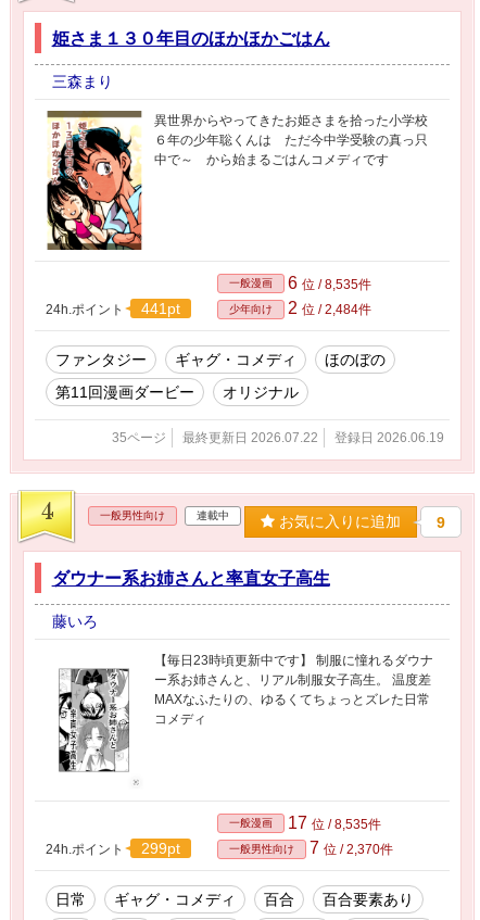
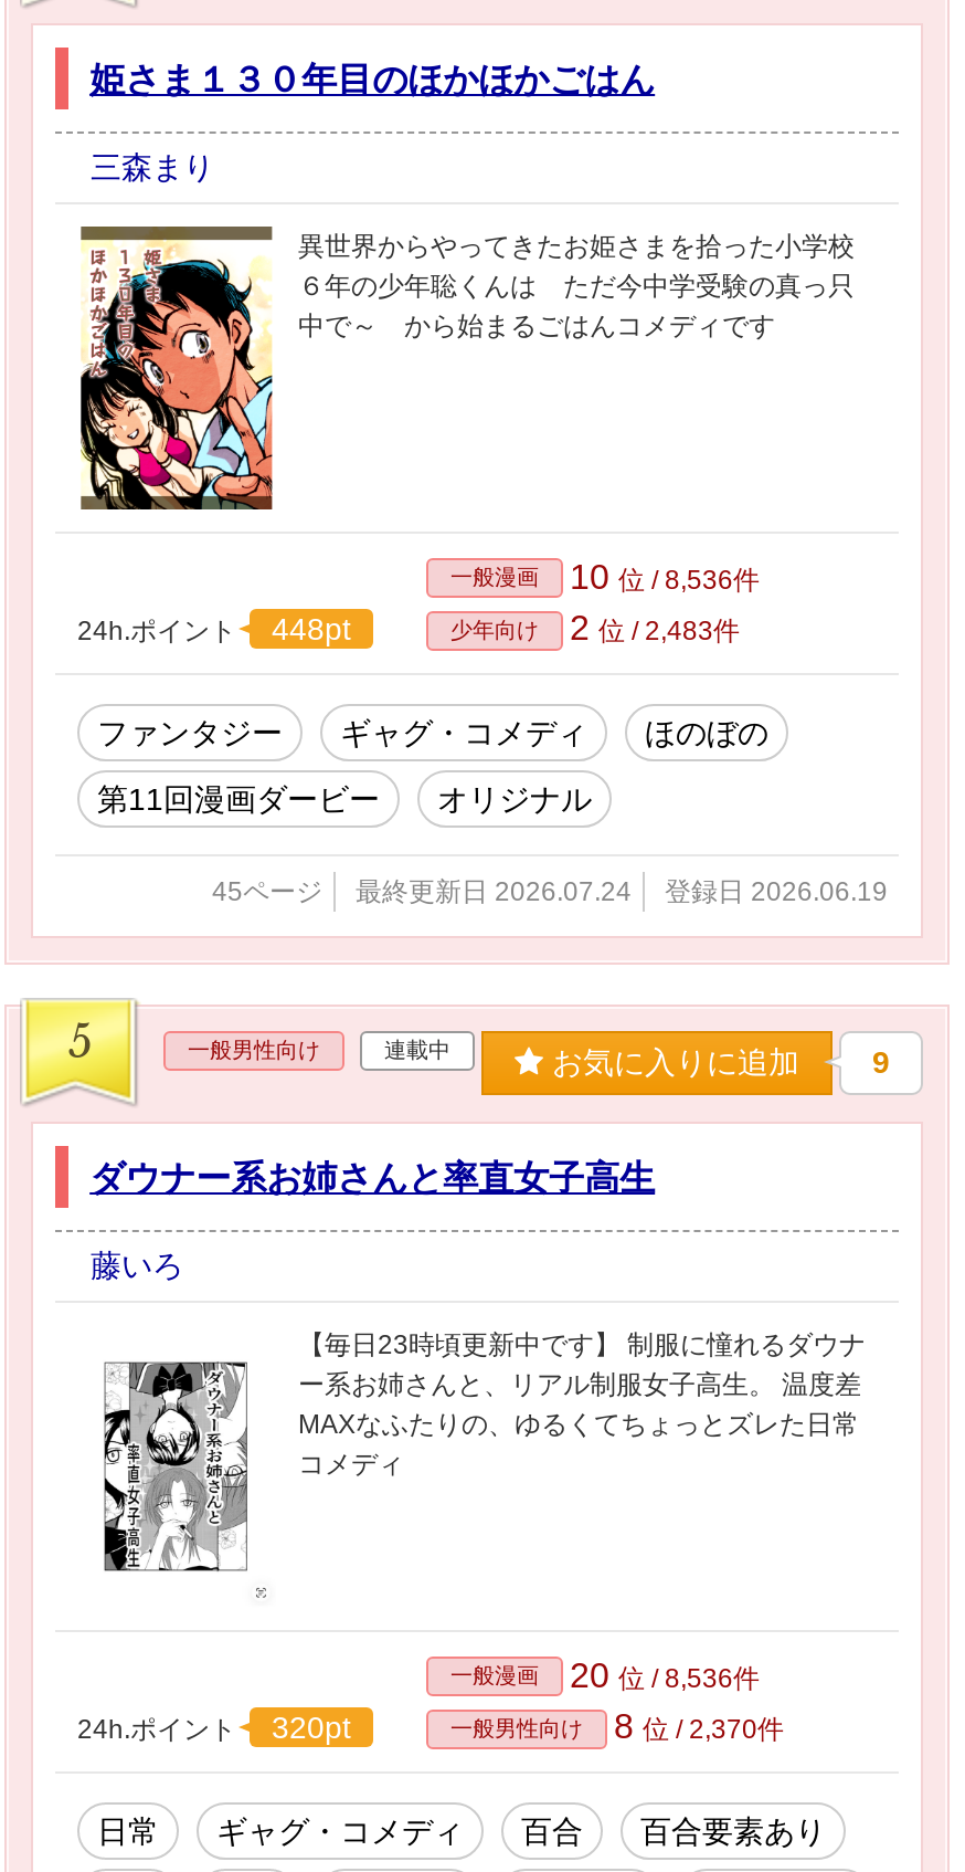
[229,274,371,293] 一般漫画 6位 / 8,535件 -> [450,558,760,595] 一般漫画 10位 / 8,536件
[46,300,180,318] 24h.ポイント 441pt -> [77,611,351,646] 24h.ポイント 448pt
[229,299,371,318] 少年向け 2位 / 2,484件 -> [450,609,740,646] 少年向け 2位 / 2,483件
[112,431,166,446] 35ページ -> [212,876,322,907] 45ページ
[182,431,318,446] 最終更新日 2026.07.22 -> [356,876,632,907] 最終更新日 2026.07.24
[41,499,54,525] 4 -> [68,1015,93,1068] 5
[229,814,381,832] 一般漫画 17位 / 8,535件 -> [450,1656,760,1694] 一般漫画 20位 / 8,536件
[46,840,180,857] 24h.ポイント 299pt -> [77,1709,351,1744] 24h.ポイント 320pt
[229,839,393,857] 一般男性向け 7位 / 2,370件 -> [450,1707,784,1744] 一般男性向け 8位 / 2,370件

